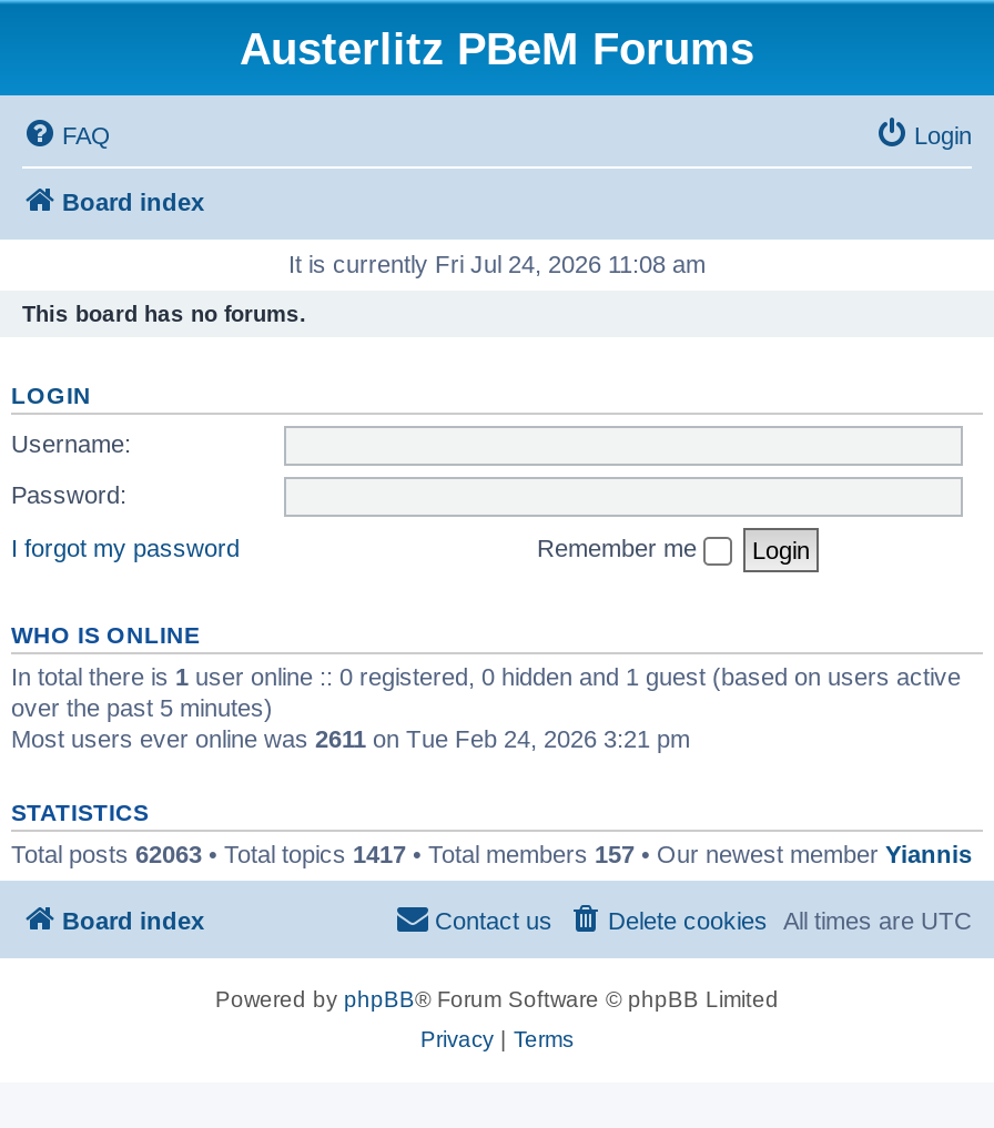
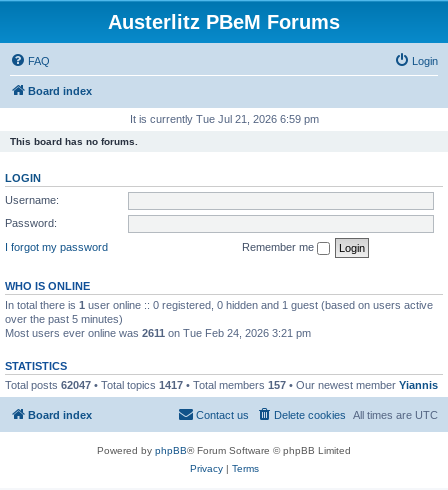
[288,251,706,277] It is currently Fri Jul 24, 2026 11:08 am -> [129,113,318,125] It is currently Tue Jul 21, 2026 6:59 pm
[11,840,972,866] Total posts 62063 • Total topics 1417 • Total members 157 • Our newest member Yiannis -> [5,378,438,390] Total posts 62047 • Total topics 1417 • Total members 157 • Our newest member Yiannis

